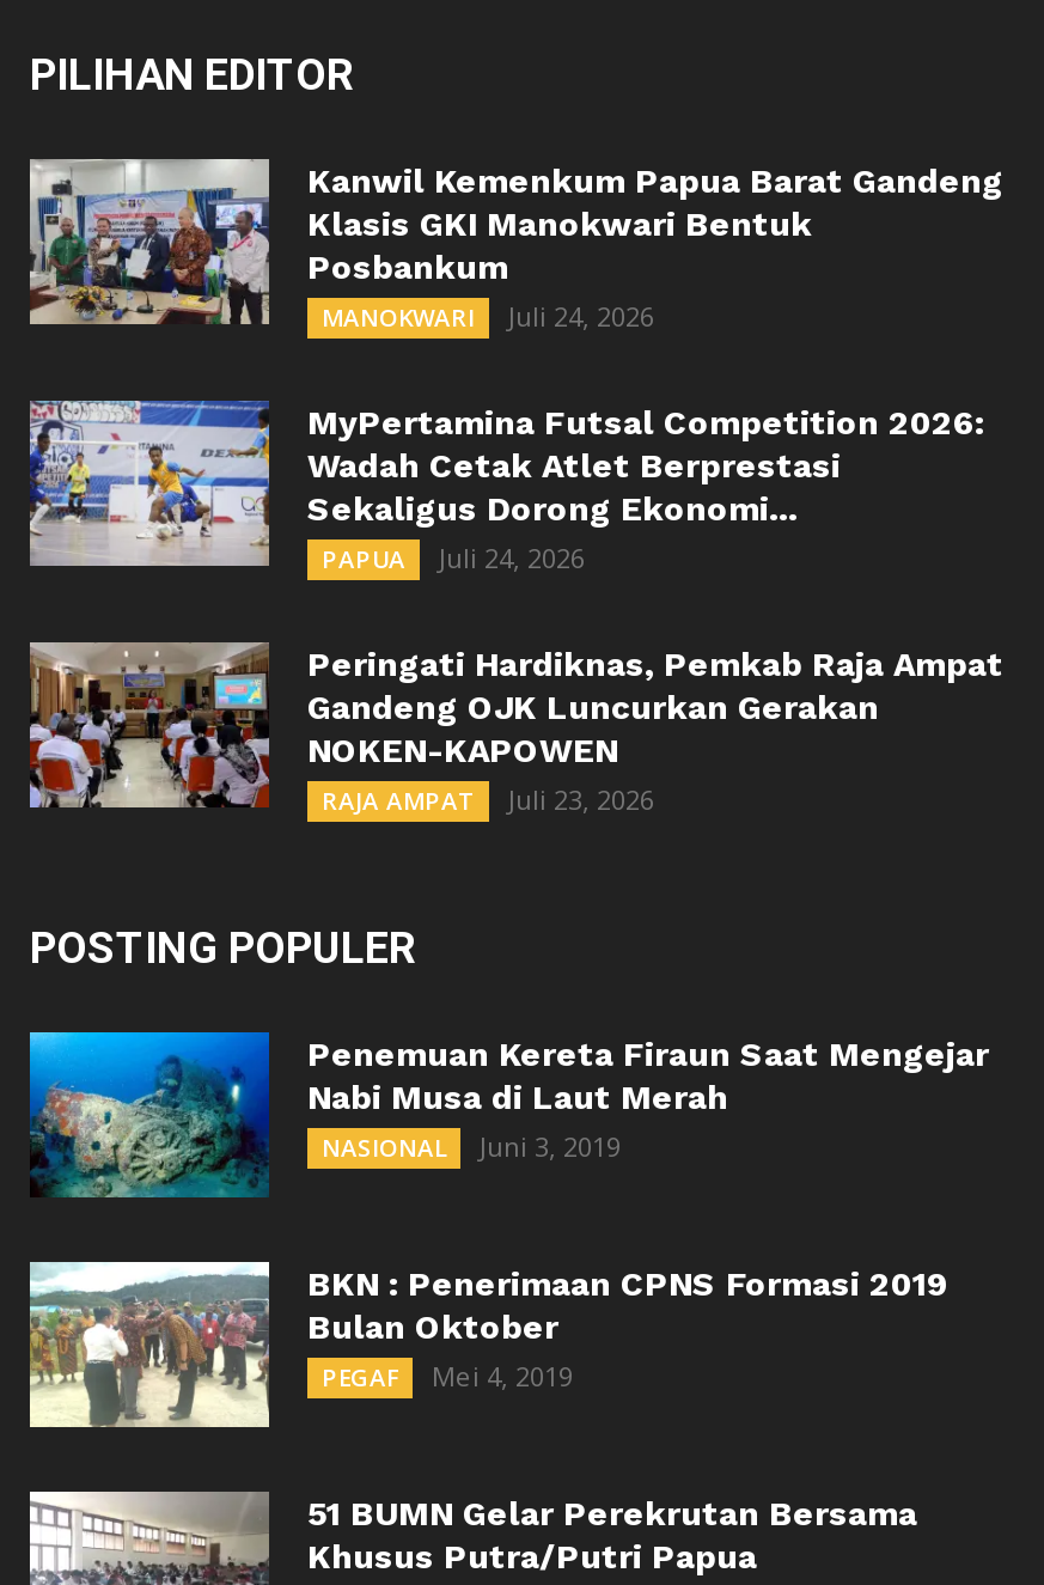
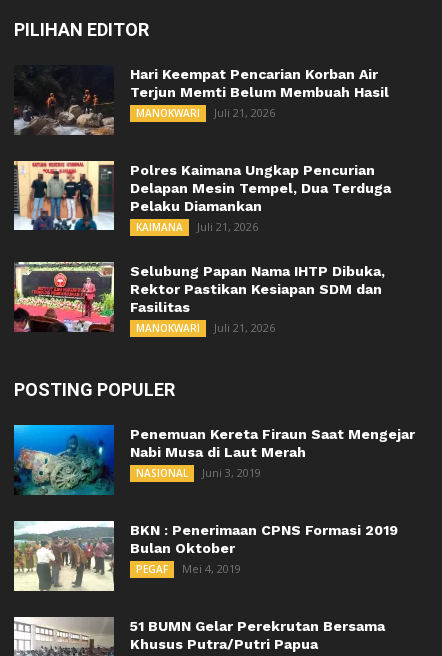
[28,157,1003,339] [image] | Kanwil Kemenkum Papua Barat Gandeng | Klasis GKI Manokwari Bentuk | Posbankum -> [13,65,389,136] [image] | Hari Keempat Pencarian Korban Air | Terjun Memti Belum Membuah Hasil
[322,298,654,334] MANOKWARI Juli 24, 2026 -> [136,105,275,120] MANOKWARI Juli 21, 2026
[30,398,984,575] [image] | MyPertamina Futsal Competition 2026: | Wadah Cetak Atlet Berprestasi | Sekaligus Dorong Ekonomi... | PAPUA | Juli 24, 2026 -> [14,160,391,234] [image] | Polres Kaimana Ungkap Pencurian | Delapan Mesin Tempel, Dua Terduga | Pelaku Diamankan | KAIMANA | Juli 21, 2026
[28,642,1003,817] [image] | Peringati Hardiknas, Pemkab Raja Ampat | Gandeng OJK Luncurkan Gerakan | NOKEN-KAPOWEN | RAJA AMPAT | Juli 23, 2026 -> [13,262,385,335] [image] | Selubung Papan Nama IHTP Dibuka, | Rektor Pastikan Kesiapan SDM dan | Fasilitas | MANOKWARI | Juli 21, 2026

